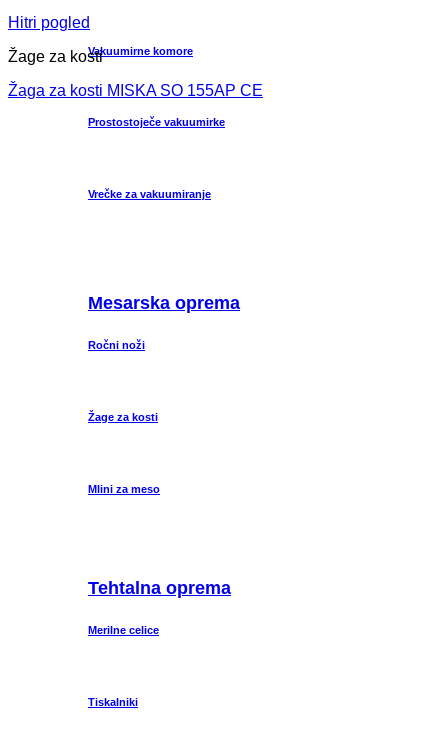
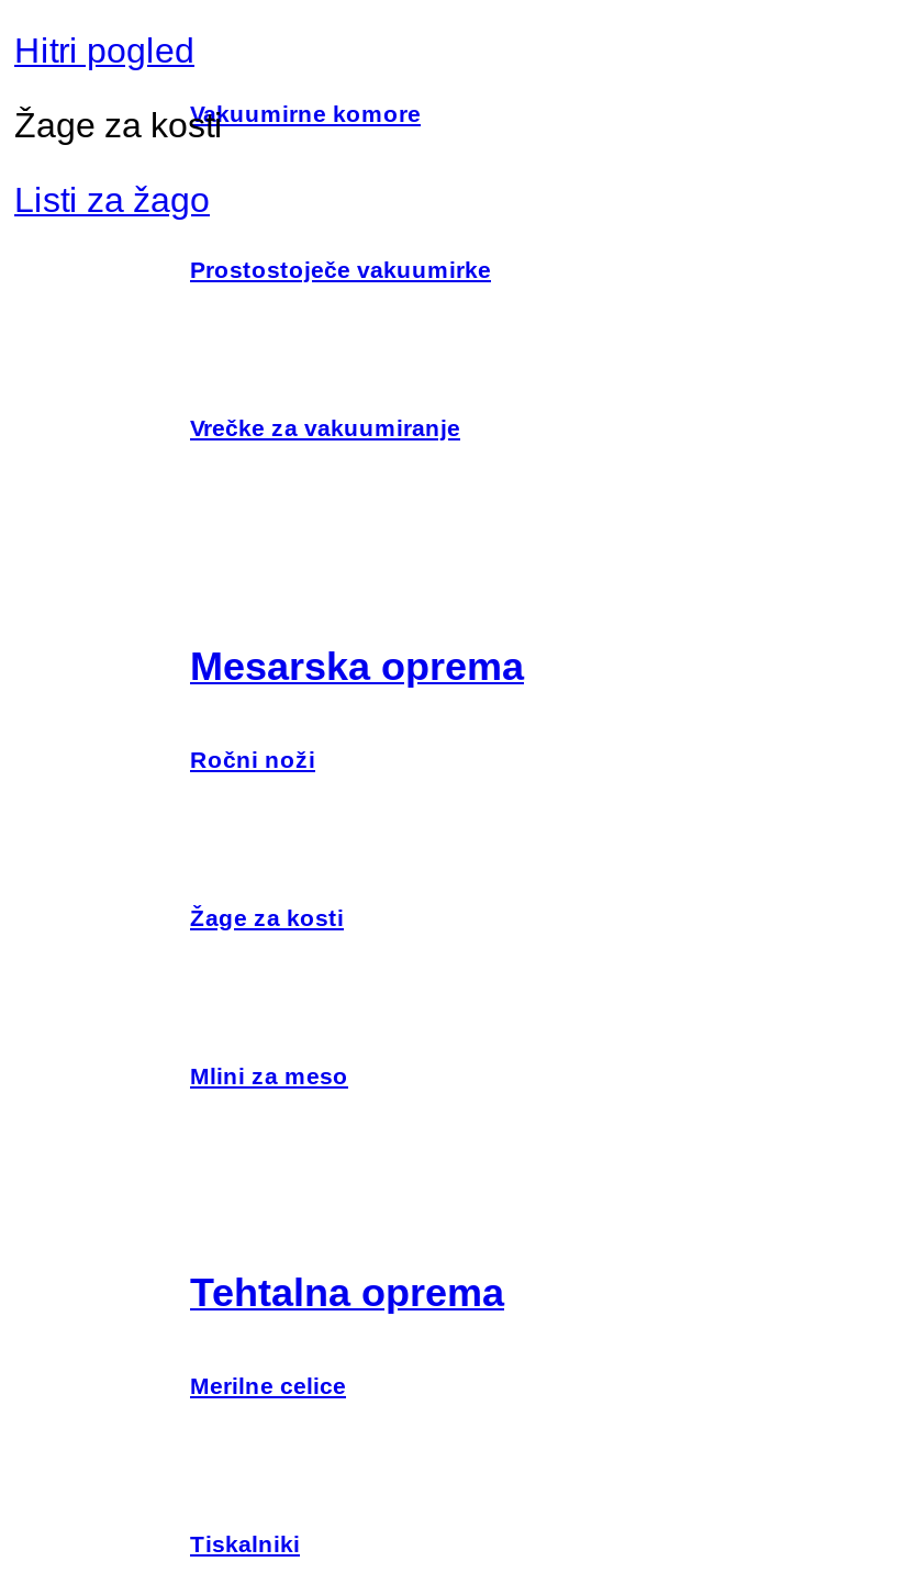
[8,82,263,99] Žaga za kosti MISKA SO 155AP CE -> [14,182,210,219] Listi za žago

